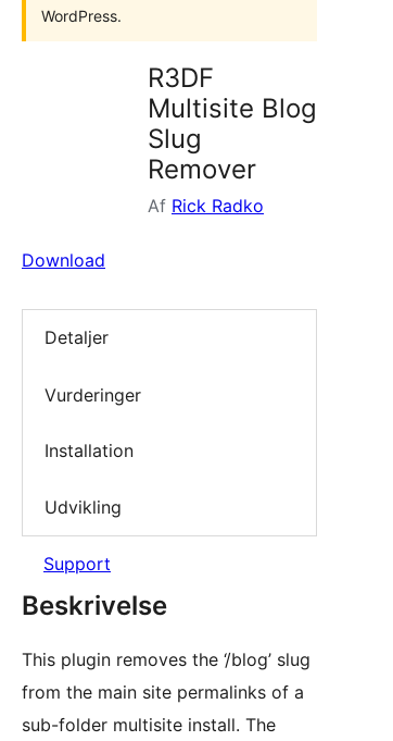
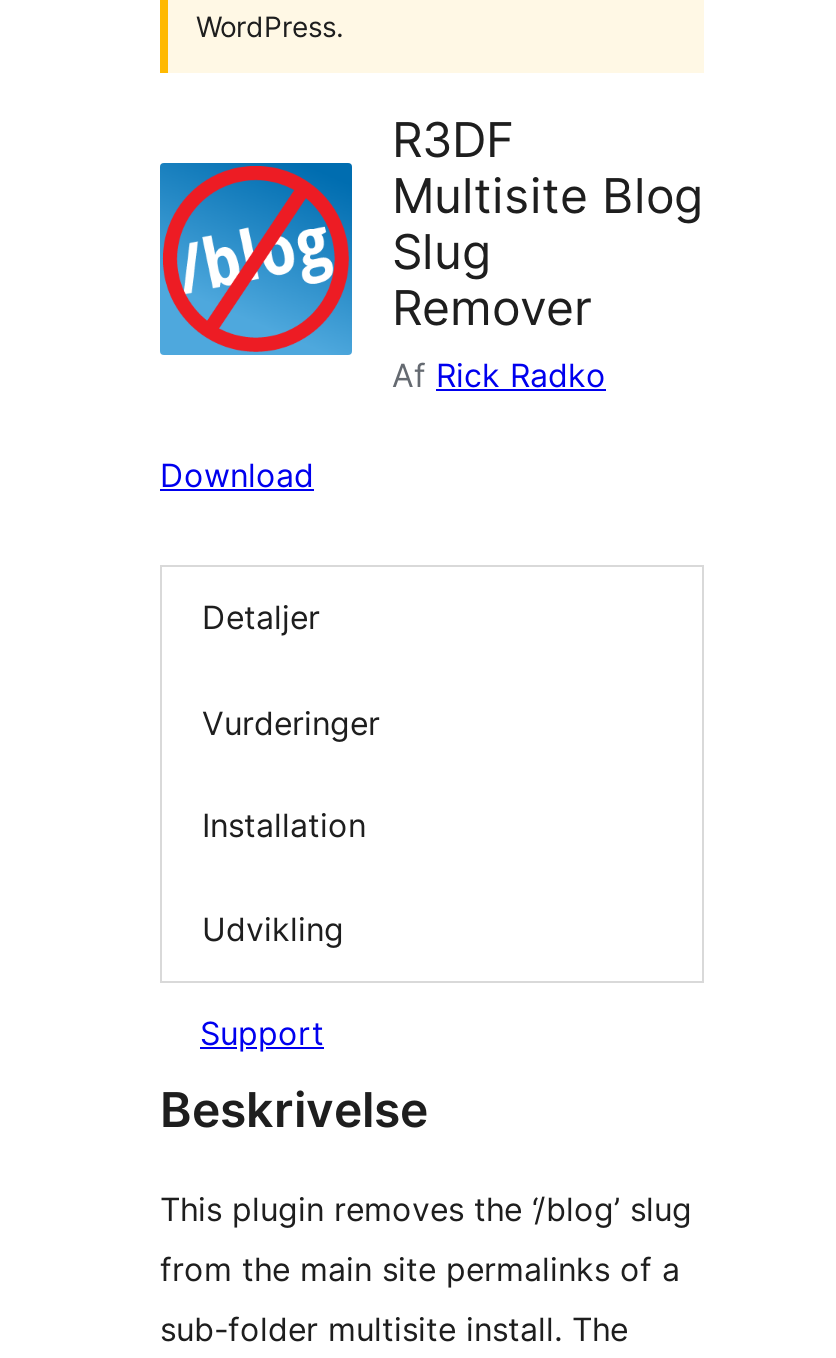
none -> [158,161,354,357] [image]

